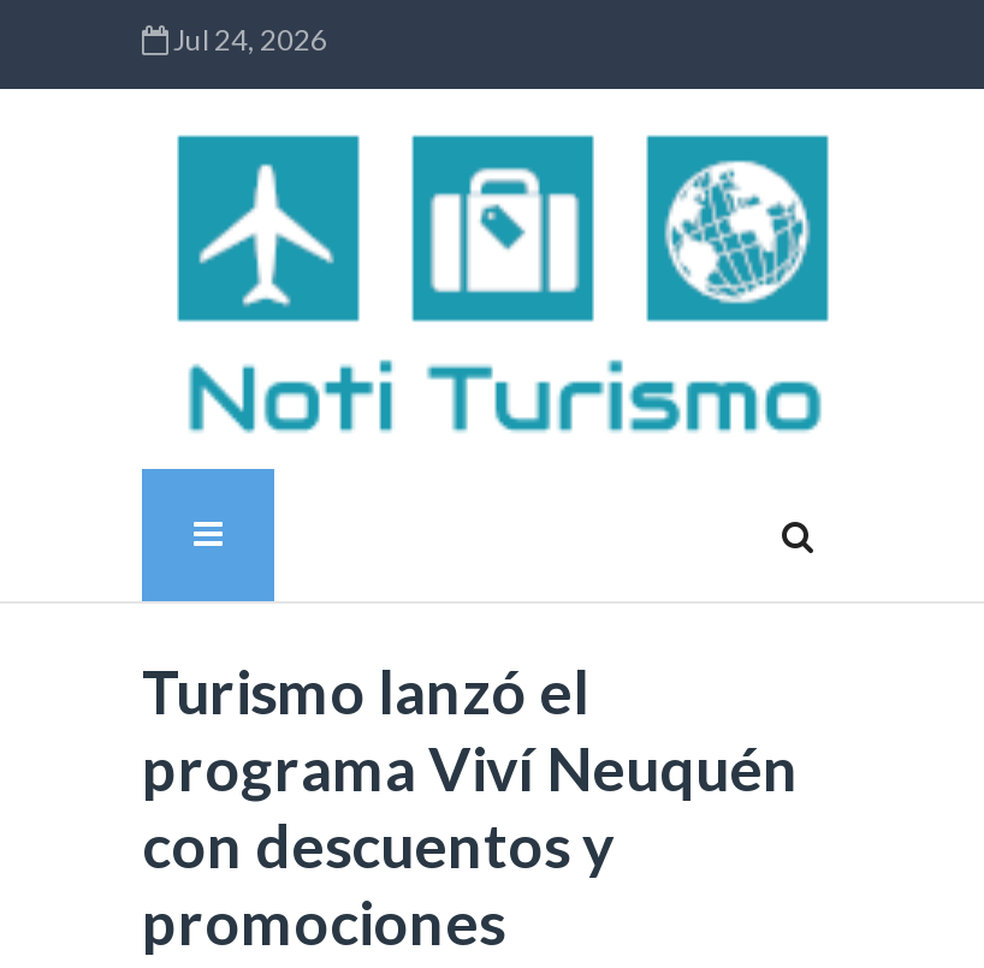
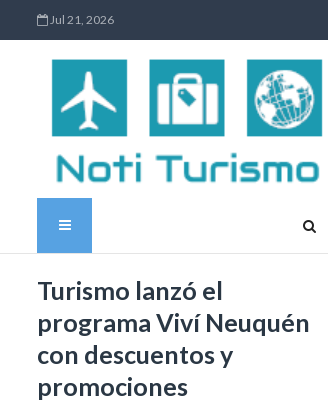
[173,22,327,58] Jul 24, 2026 -> [50,12,114,27] Jul 21, 2026

